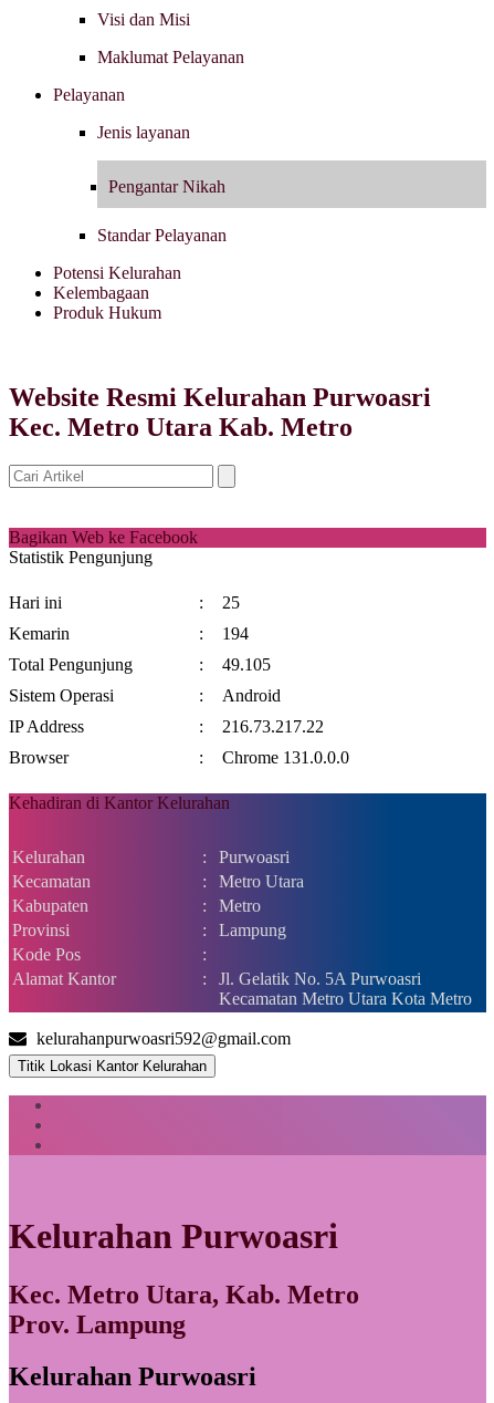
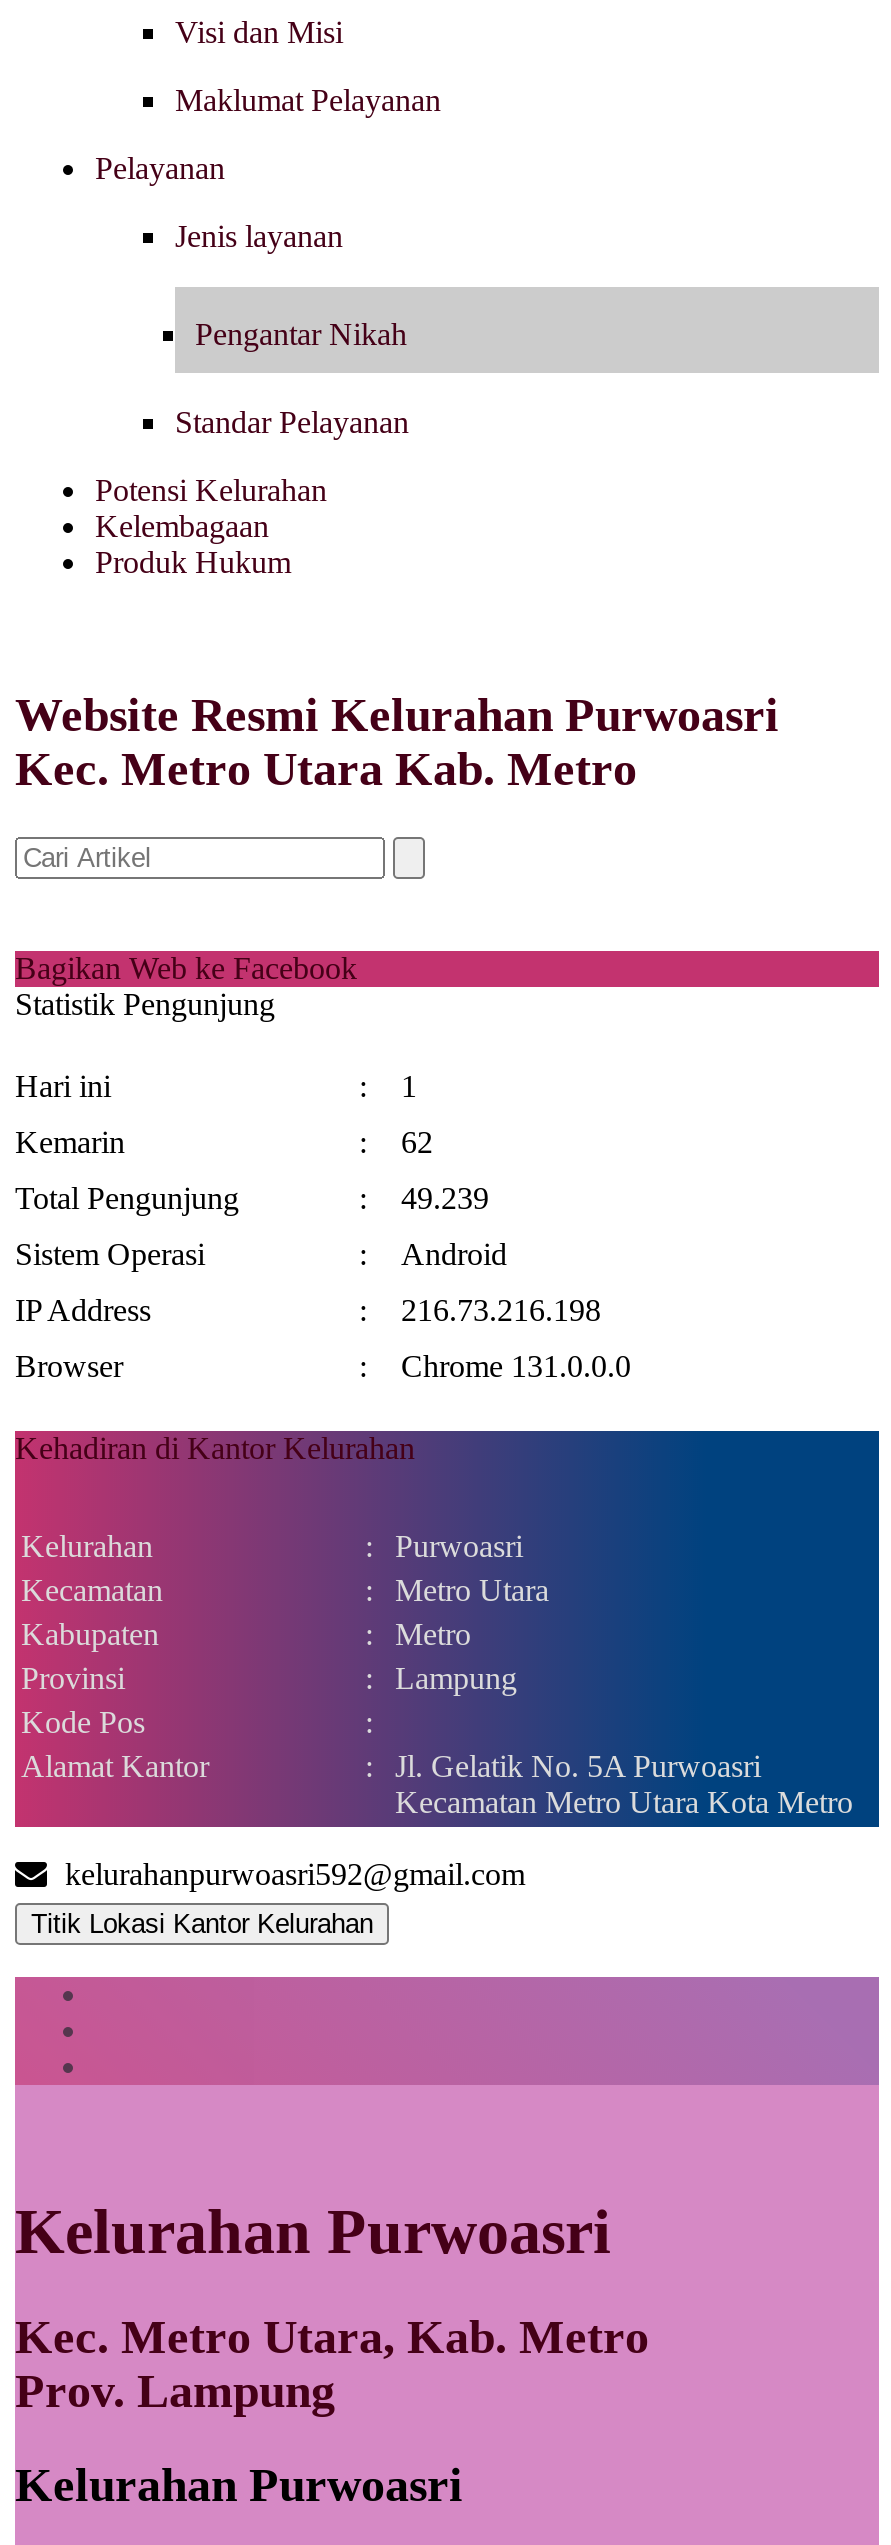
[222,593,240,611] 25 -> [401,1068,417,1102] 1
[222,623,249,642] 194 -> [401,1124,433,1158] 62
[222,654,271,673] 49.105 -> [401,1180,489,1214] 49.239
[222,716,324,735] 216.73.217.22 -> [401,1292,601,1326] 216.73.216.198

